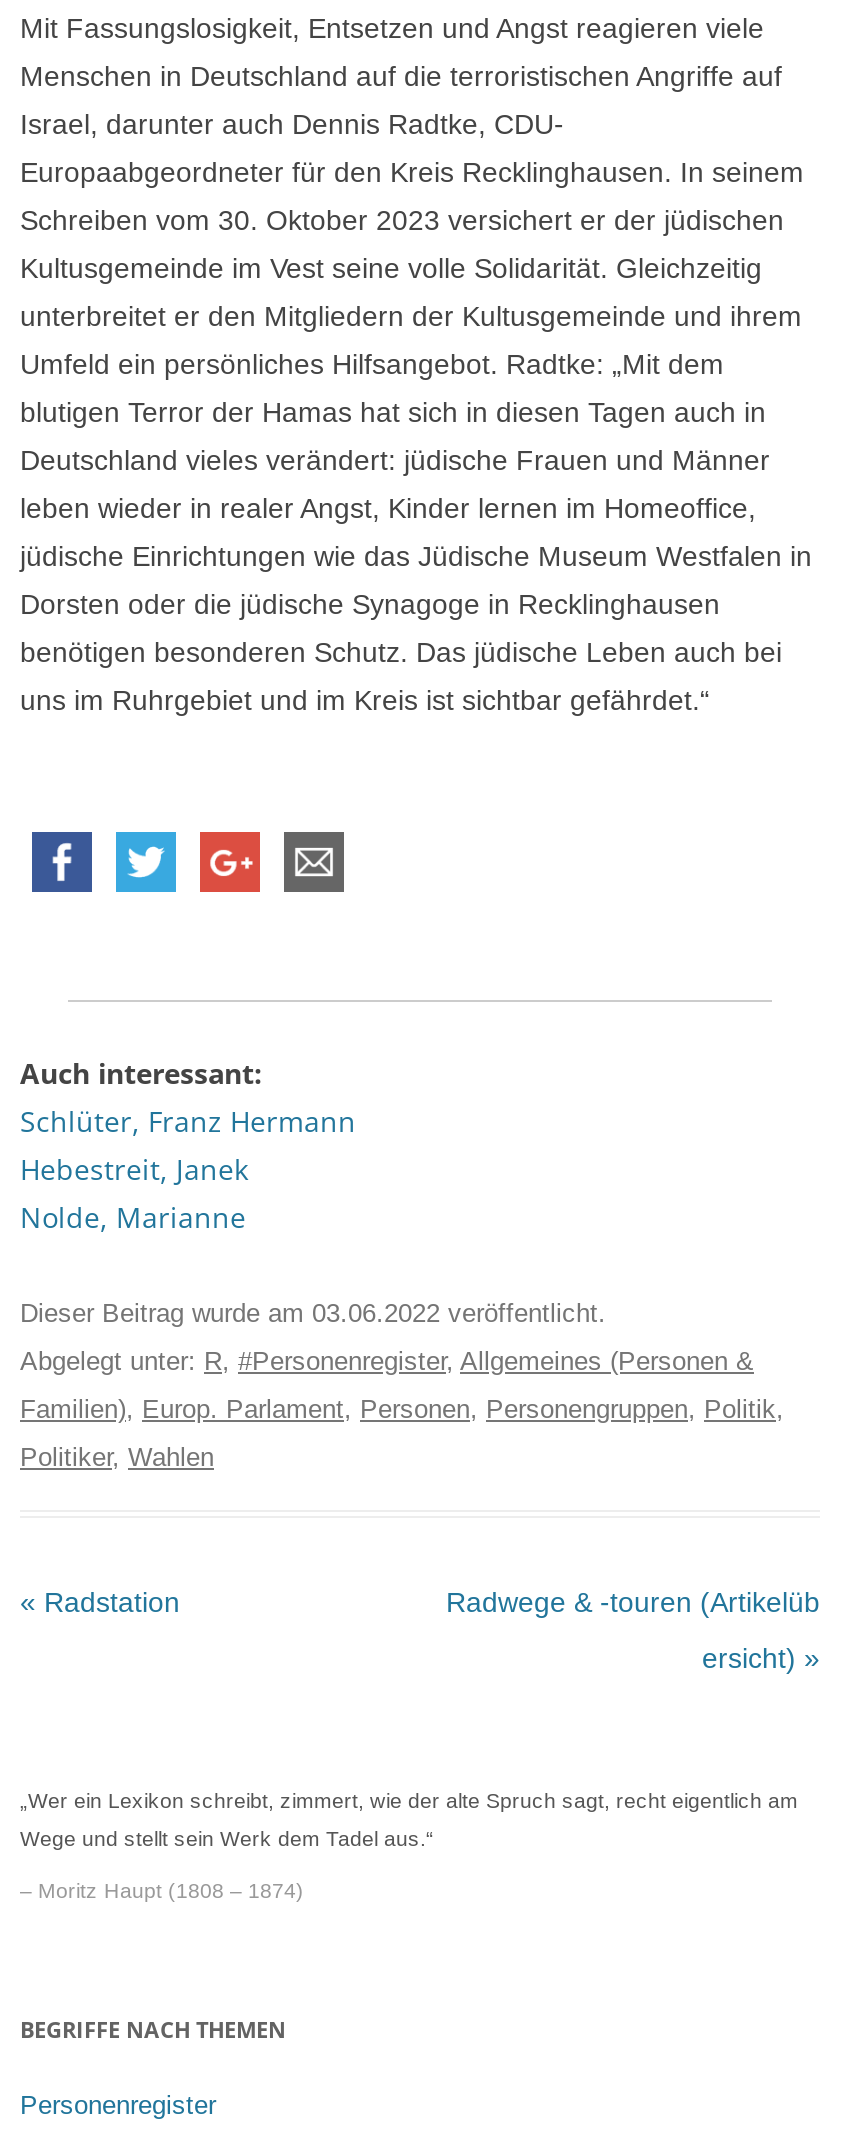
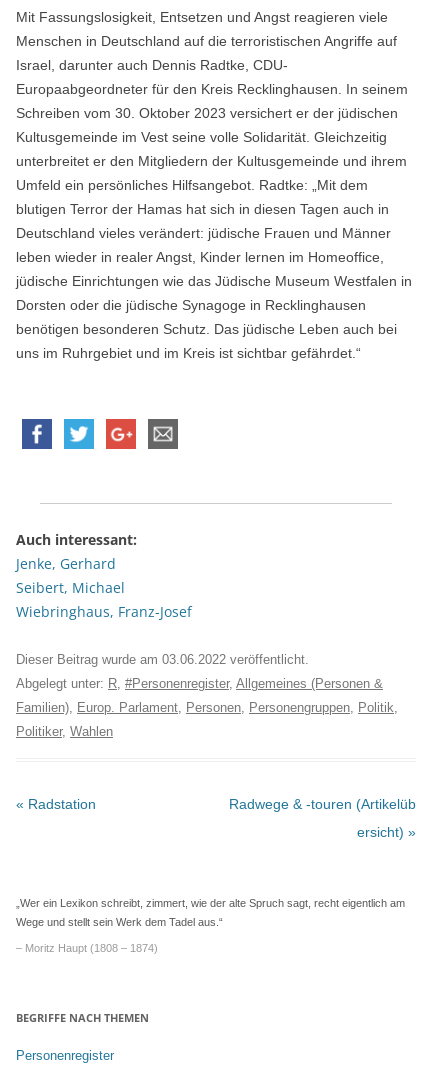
[20,1102,356,1236] Schlüter, Franz Hermann | Hebestreit, Janek | Nolde, Marianne -> [16,554,192,621] Jenke, Gerhard | Seibert, Michael | Wiebringhaus, Franz-Josef

